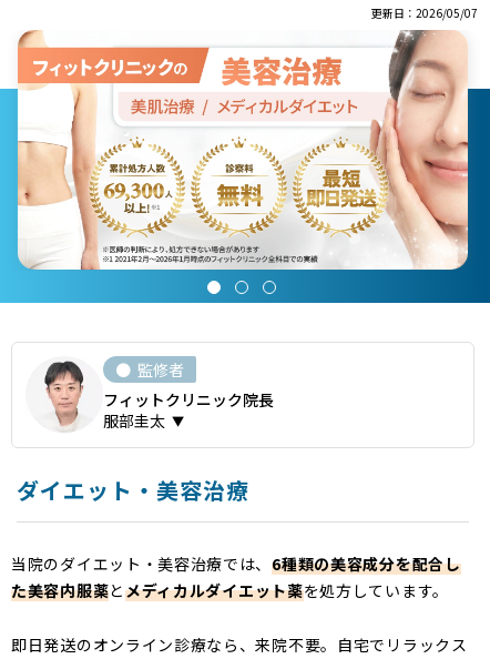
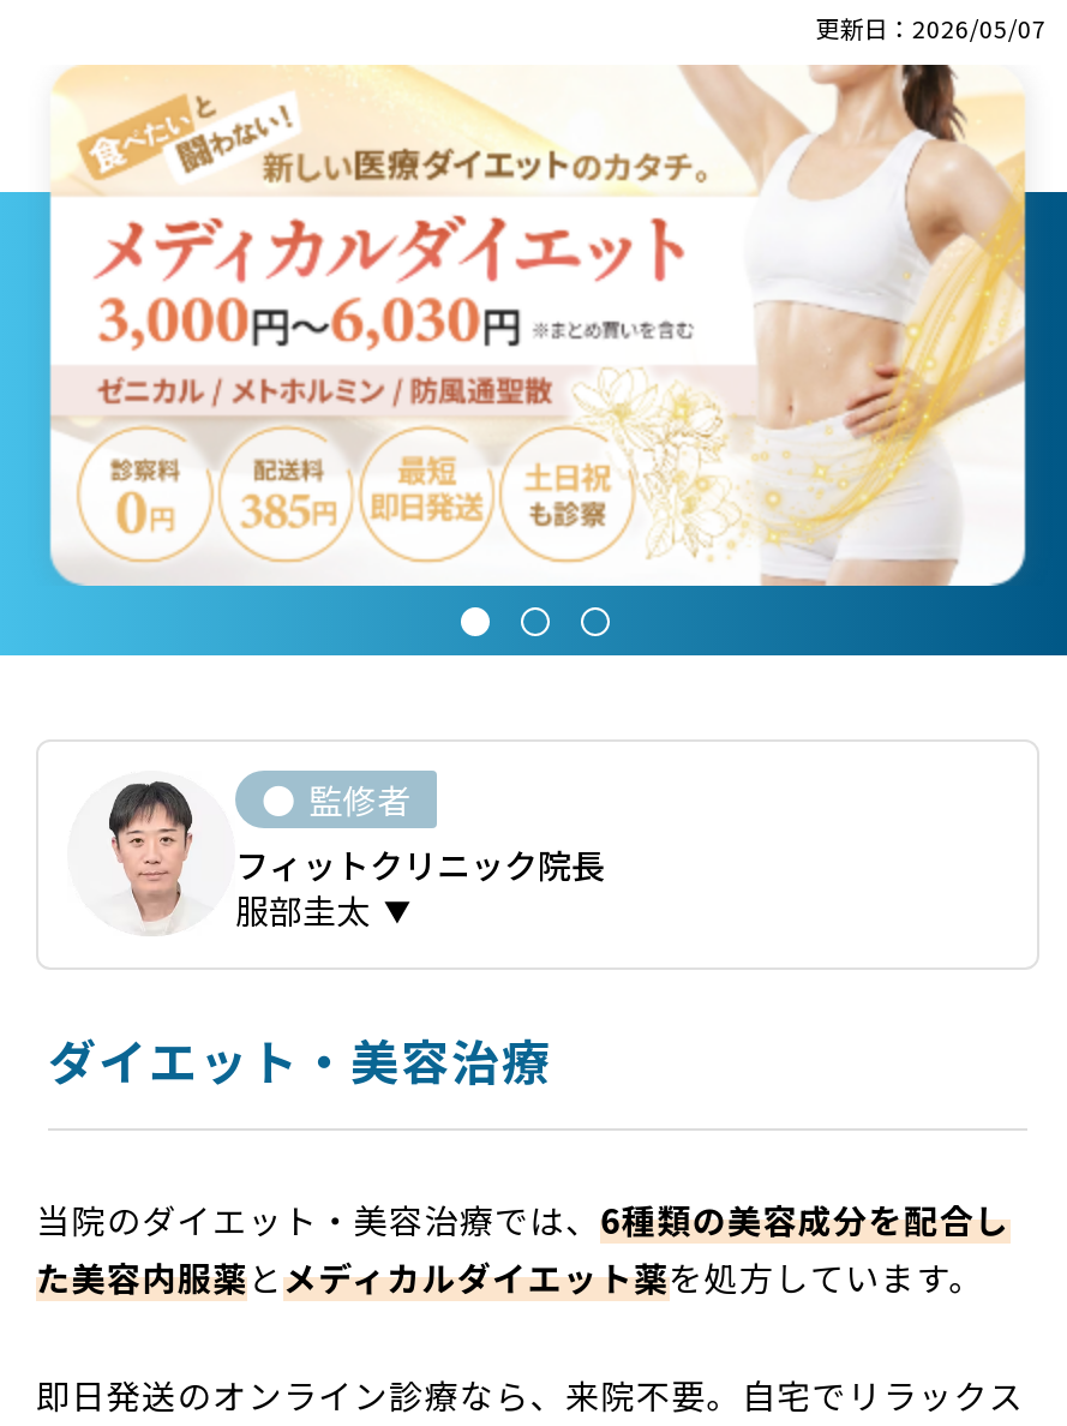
[17,30,469,271] [image] -> [50,62,1027,588] [image]

